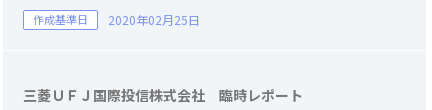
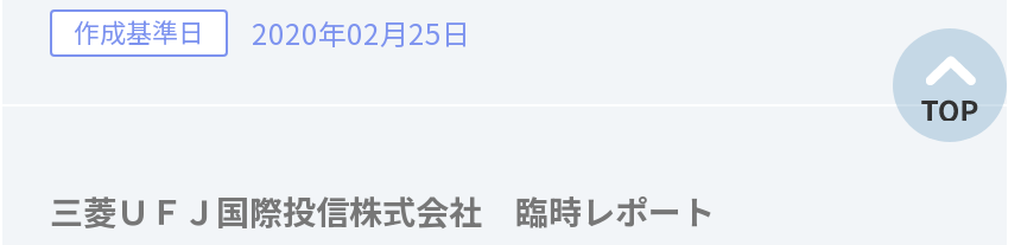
none -> [890,26,1007,144] [image]

